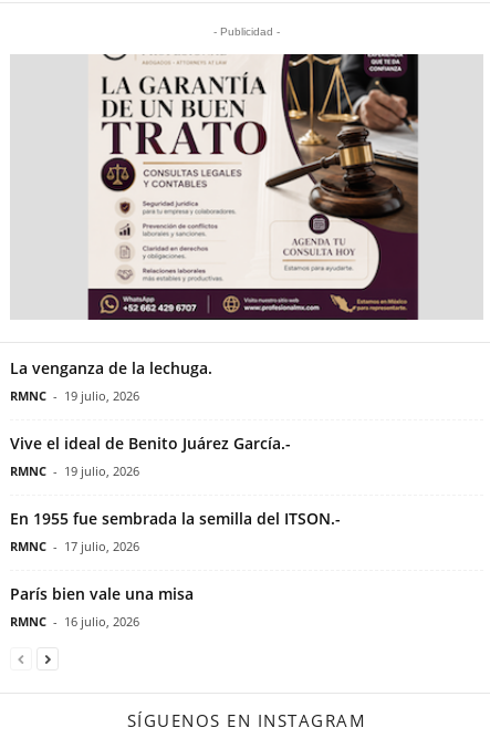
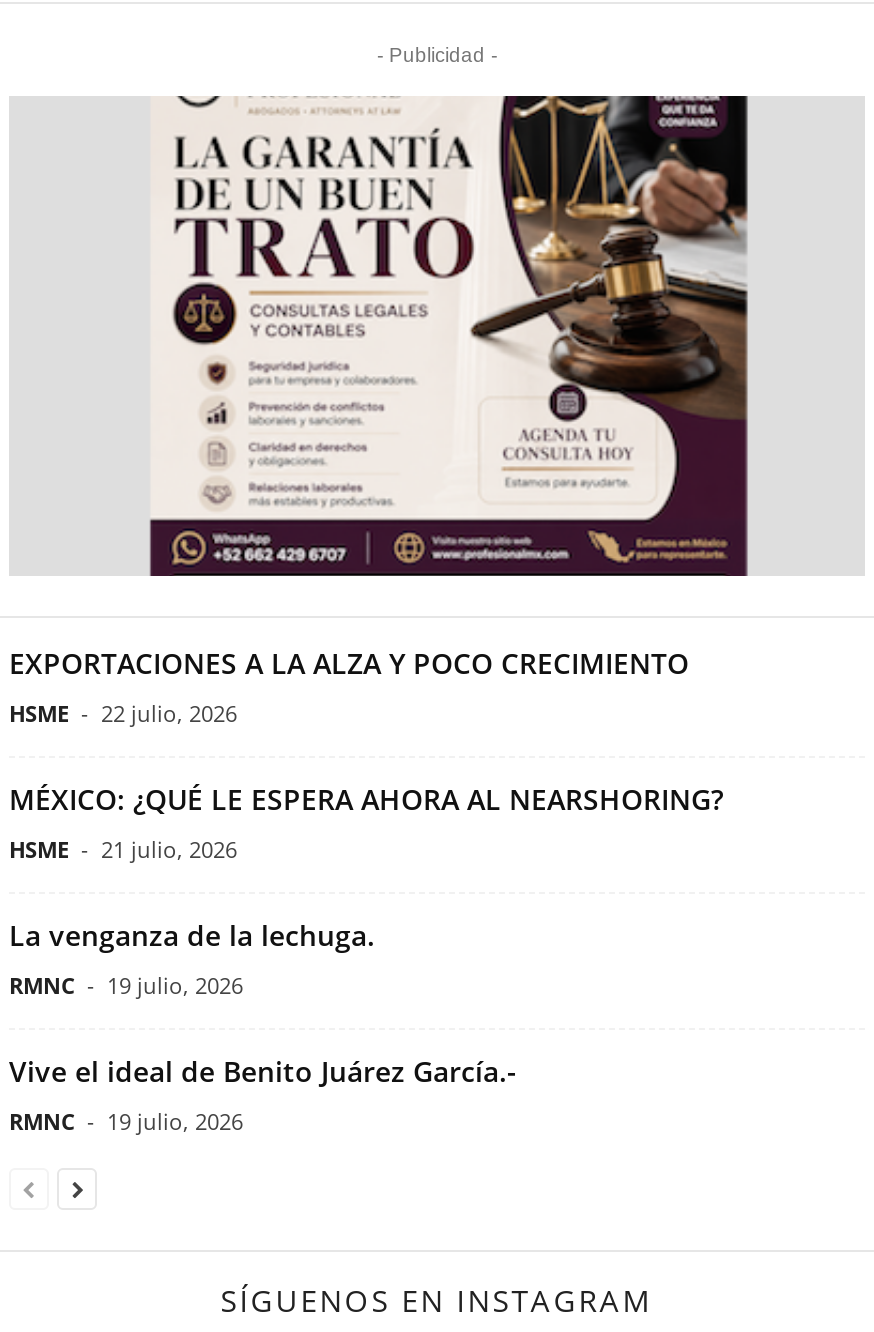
none -> [9,644,723,864] EXPORTACIONES A LA ALZA Y POCO CRECIMIENTO | HSME - 22 julio, 2026 | MÉXICO: ¿QUÉ LE ESPERA AHORA AL NEARSHORING? | HSME - 21 julio, 2026
moved [10,358,295,479] -> [9,916,525,1136]: La venganza de la lechuga. | RMNC - 19 julio, 2026 | Vive el ideal de Benito Juárez García.- | RMNC - 19 julio, 2026
[10,508,341,630] En 1955 fue sembrada la semilla del ITSON.- | RMNC - 17 julio, 2026 | París bien vale una misa | RMNC - 16 julio, 2026 -> none

